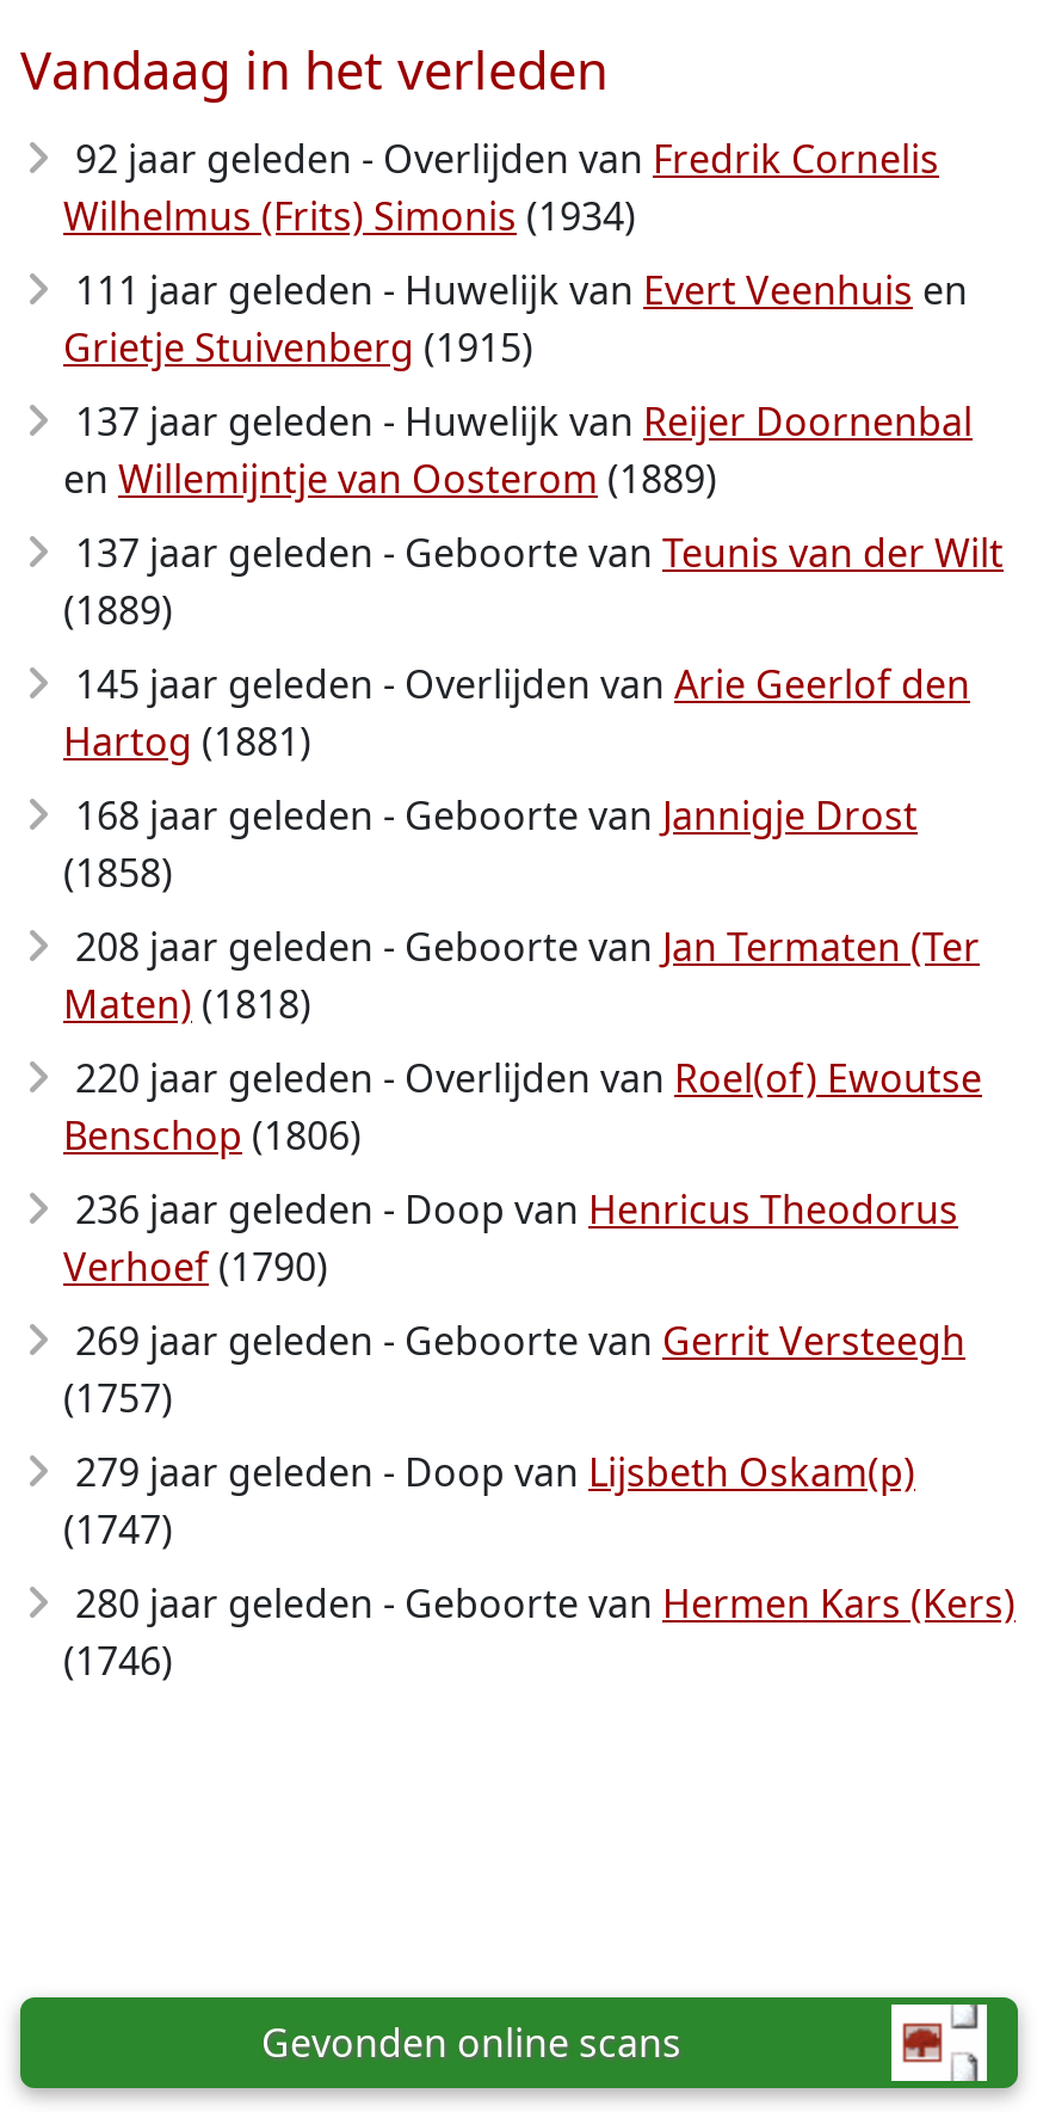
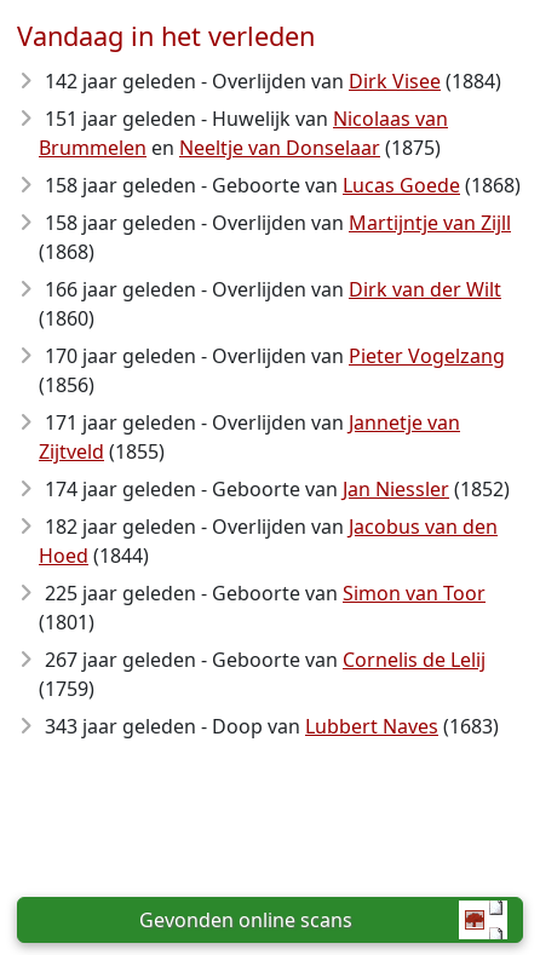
[63,133,1016,1687] 92 jaar geleden - Overlijden van Fredrik Cornelis | Wilhelmus (Frits) Simonis (1934) | 111 jaar geleden - Huwelijk van Evert Veenhuis en | Grietje Stuivenberg (1915) | 137 jaar geleden - Huwelijk van Reijer Doornenbal | en Willemijntje van Oosterom (1889) | 137 jaar geleden - Geboorte van Teunis van der Wilt | (1889) | 145 jaar geleden - Overlijden van Arie Geerlof den | Hartog (1881) | 168 jaar geleden - Geboorte van Jannigje Drost | (1858) | 208 jaar geleden - Geboorte van Jan Termaten (Ter | Maten) (1818) | 220 jaar geleden - Overlijden van Roel(of) Ewoutse | Benschop (1806) | 236 jaar geleden - Doop van Henricus Theodorus | Verhoef (1790) | 269 jaar geleden - Geboorte van Gerrit Versteegh | (1757) | 279 jaar geleden - Doop van Lijsbeth Oskam(p) | (1747) | 280 jaar geleden - Geboorte van Hermen Kars (Kers) | (1746) -> [39,68,521,740] 142 jaar geleden - Overlijden van Dirk Visee (1884) | 151 jaar geleden - Huwelijk van Nicolaas van | Brummelen en Neeltje van Donselaar (1875) | 158 jaar geleden - Geboorte van Lucas Goede (1868) | 158 jaar geleden - Overlijden van Martijntje van Zijll | (1868) | 166 jaar geleden - Overlijden van Dirk van der Wilt | (1860) | 170 jaar geleden - Overlijden van Pieter Vogelzang | (1856) | 171 jaar geleden - Overlijden van Jannetje van | Zijtveld (1855) | 174 jaar geleden - Geboorte van Jan Niessler (1852) | 182 jaar geleden - Overlijden van Jacobus van den | Hoed (1844) | 225 jaar geleden - Geboorte van Simon van Toor | (1801) | 267 jaar geleden - Geboorte van Cornelis de Lelij | (1759) | 343 jaar geleden - Doop van Lubbert Naves (1683)

